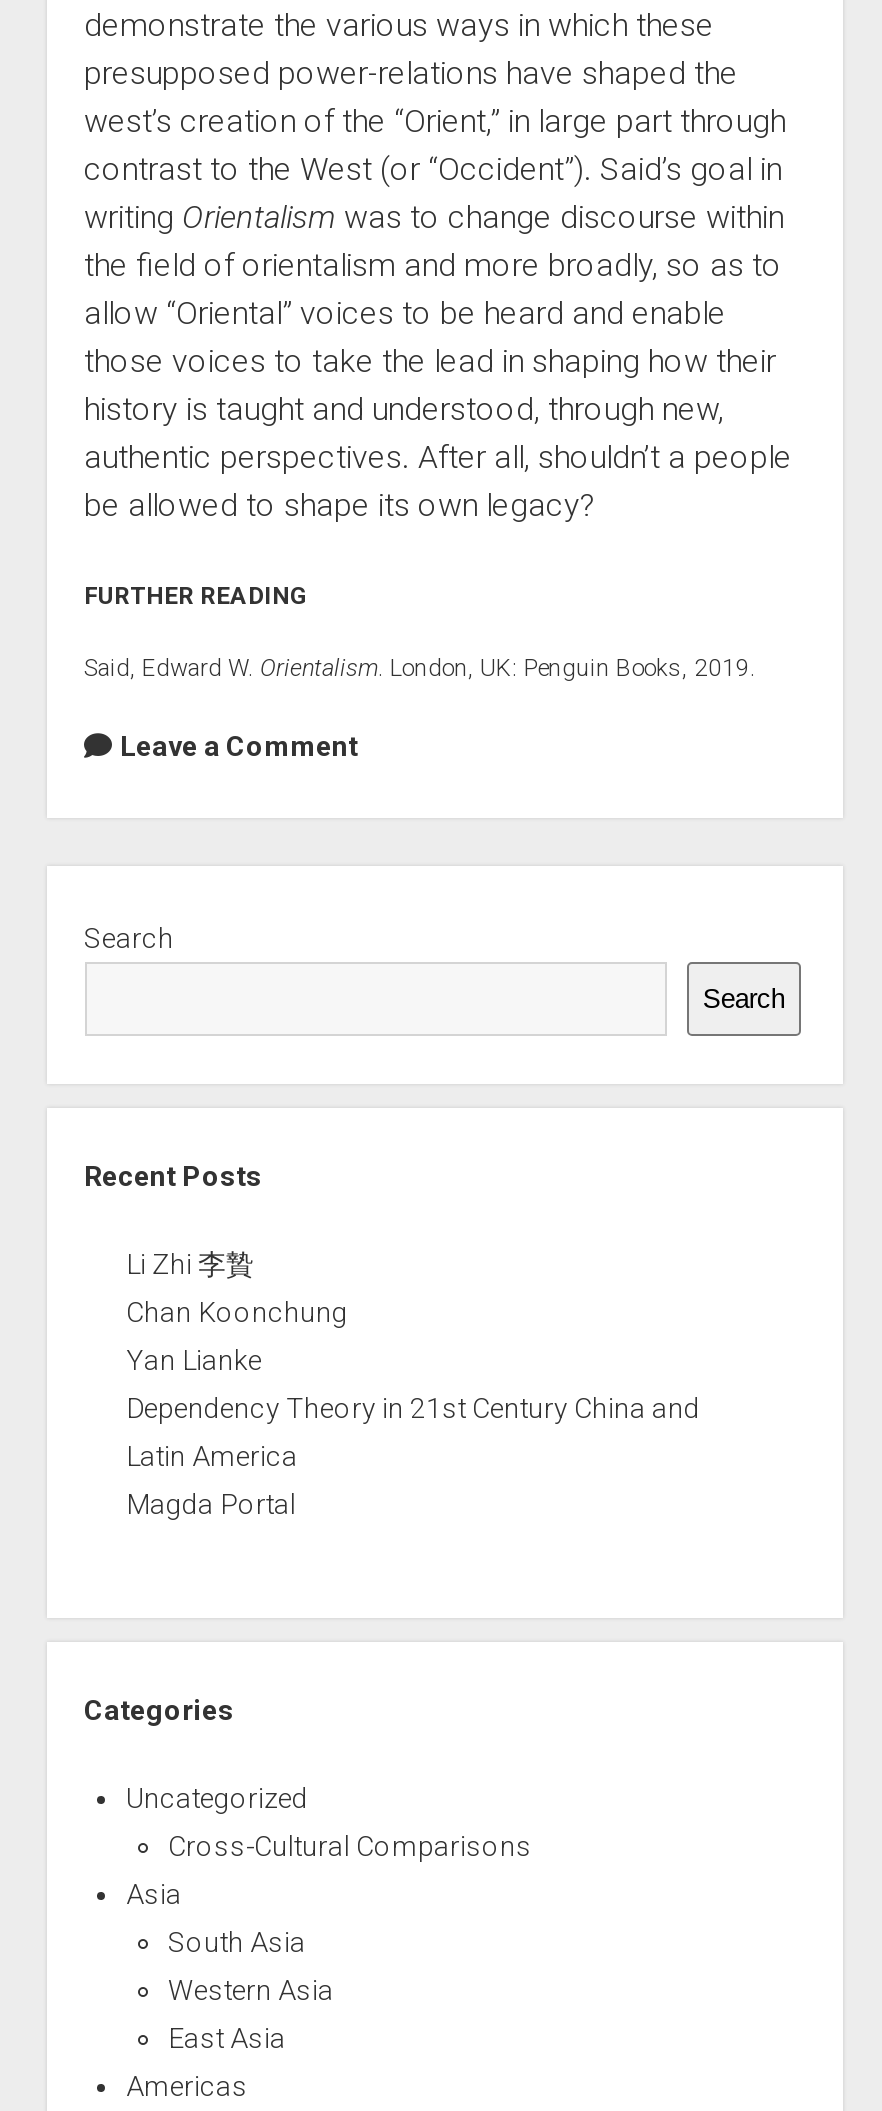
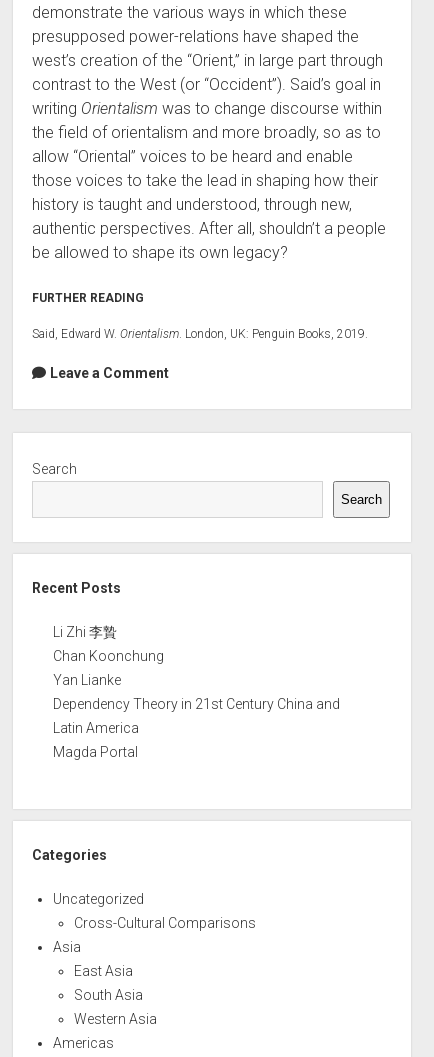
moved [168,1926,334,2006] -> [73,987,156,1027]: South Asia | Western Asia
moved [168,2022,286,2054] -> [73,963,132,979]: East Asia

